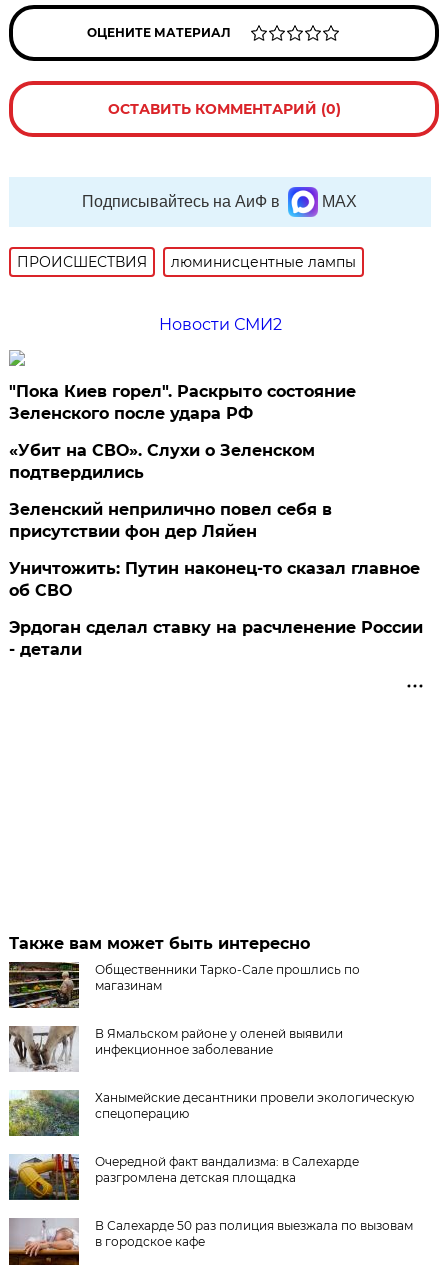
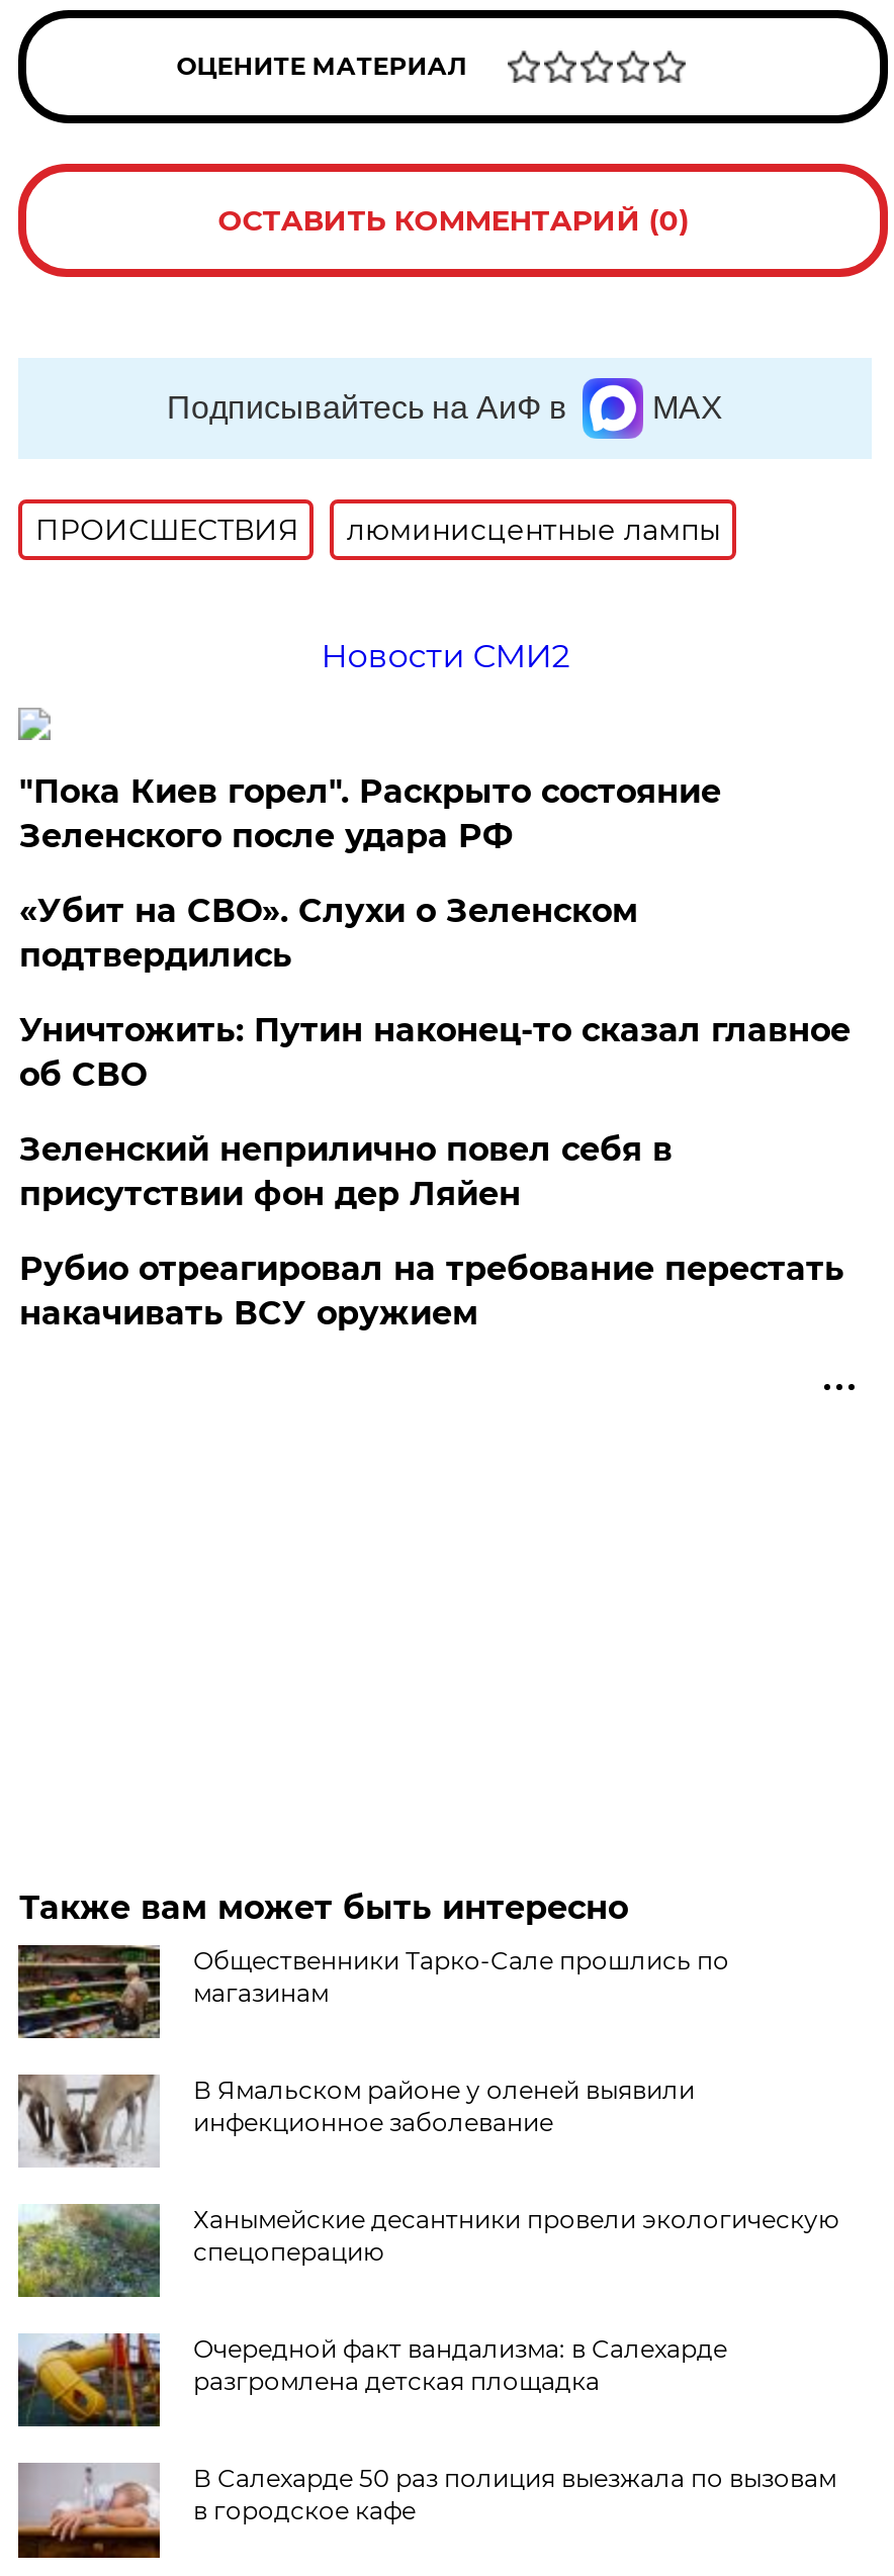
moved [9,500,332,541] -> [19,1129,672,1212]: Зеленский неприлично повел cебя в | присутствии фон дер Ляйен
moved [9,559,420,600] -> [19,1010,850,1093]: Уничтожить: Путин наконец-то сказал главное | об СВО
[9,618,423,659] Эрдоган сделал ставку на расчленение России | - детали -> [19,1249,844,1332] Рубио отреагировал на требование перестать | накачивать ВСУ оружием

